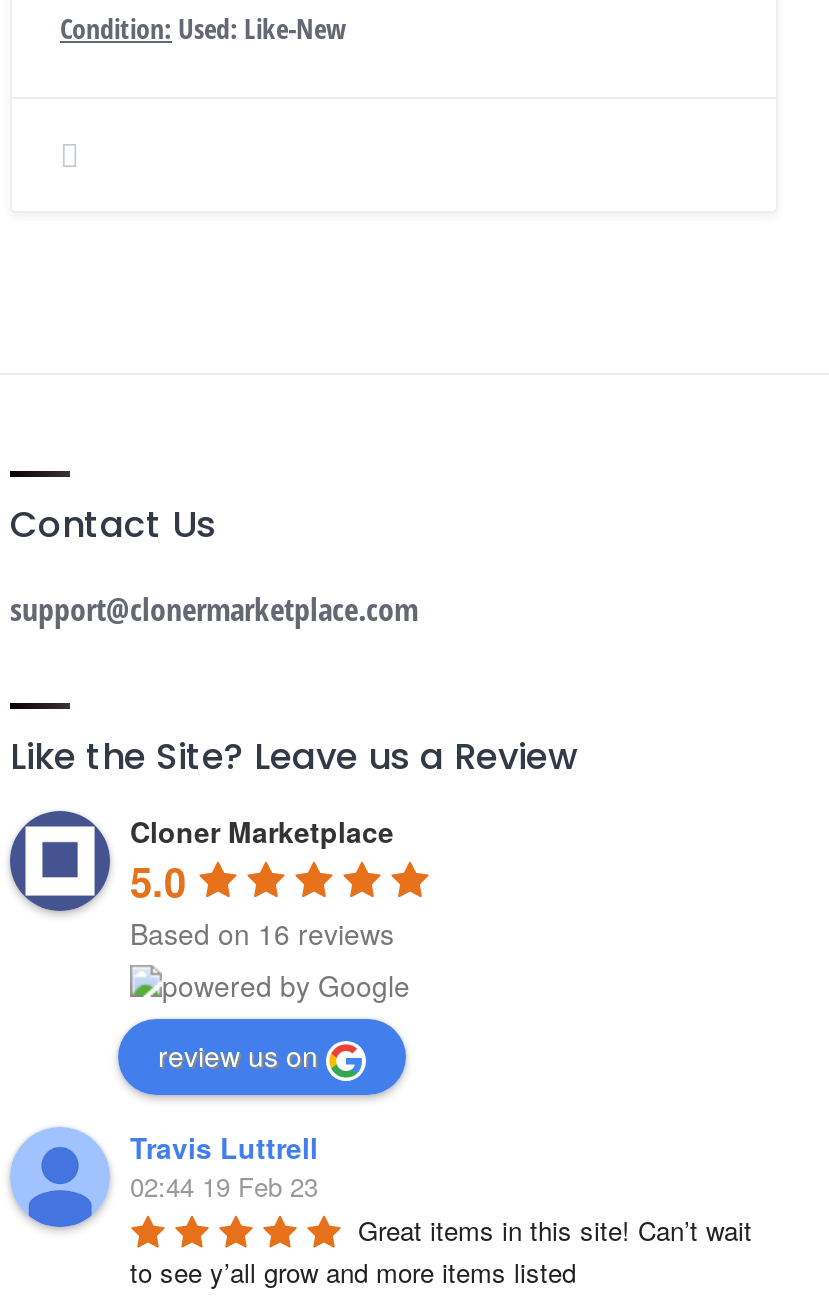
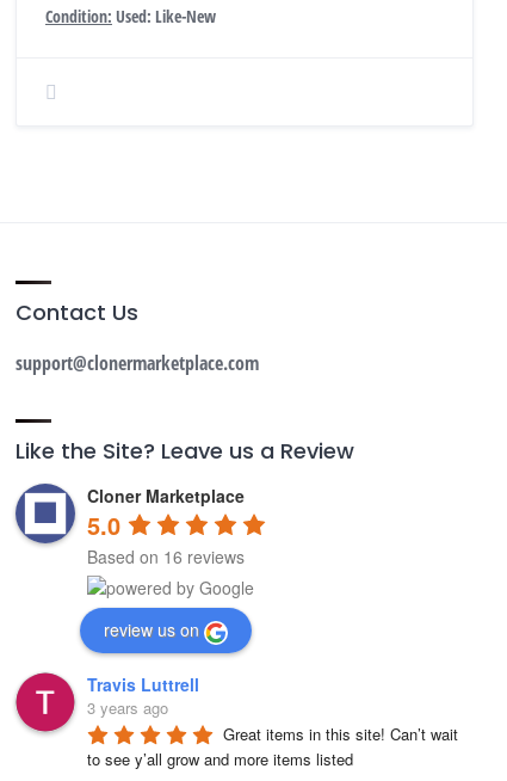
[8,1126,318,1230] [image] | 02:44 19 Feb 23 -> [14,671,168,733] [image] | 3 years ago

